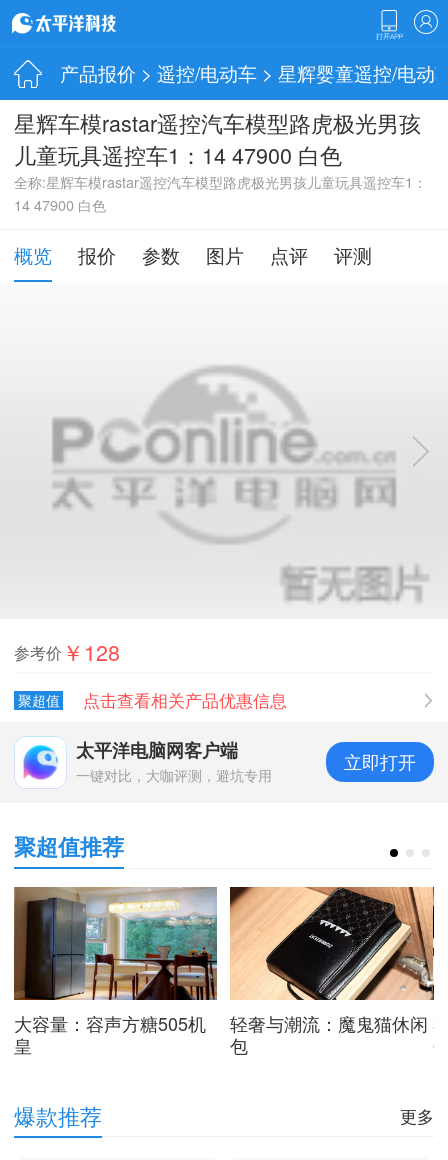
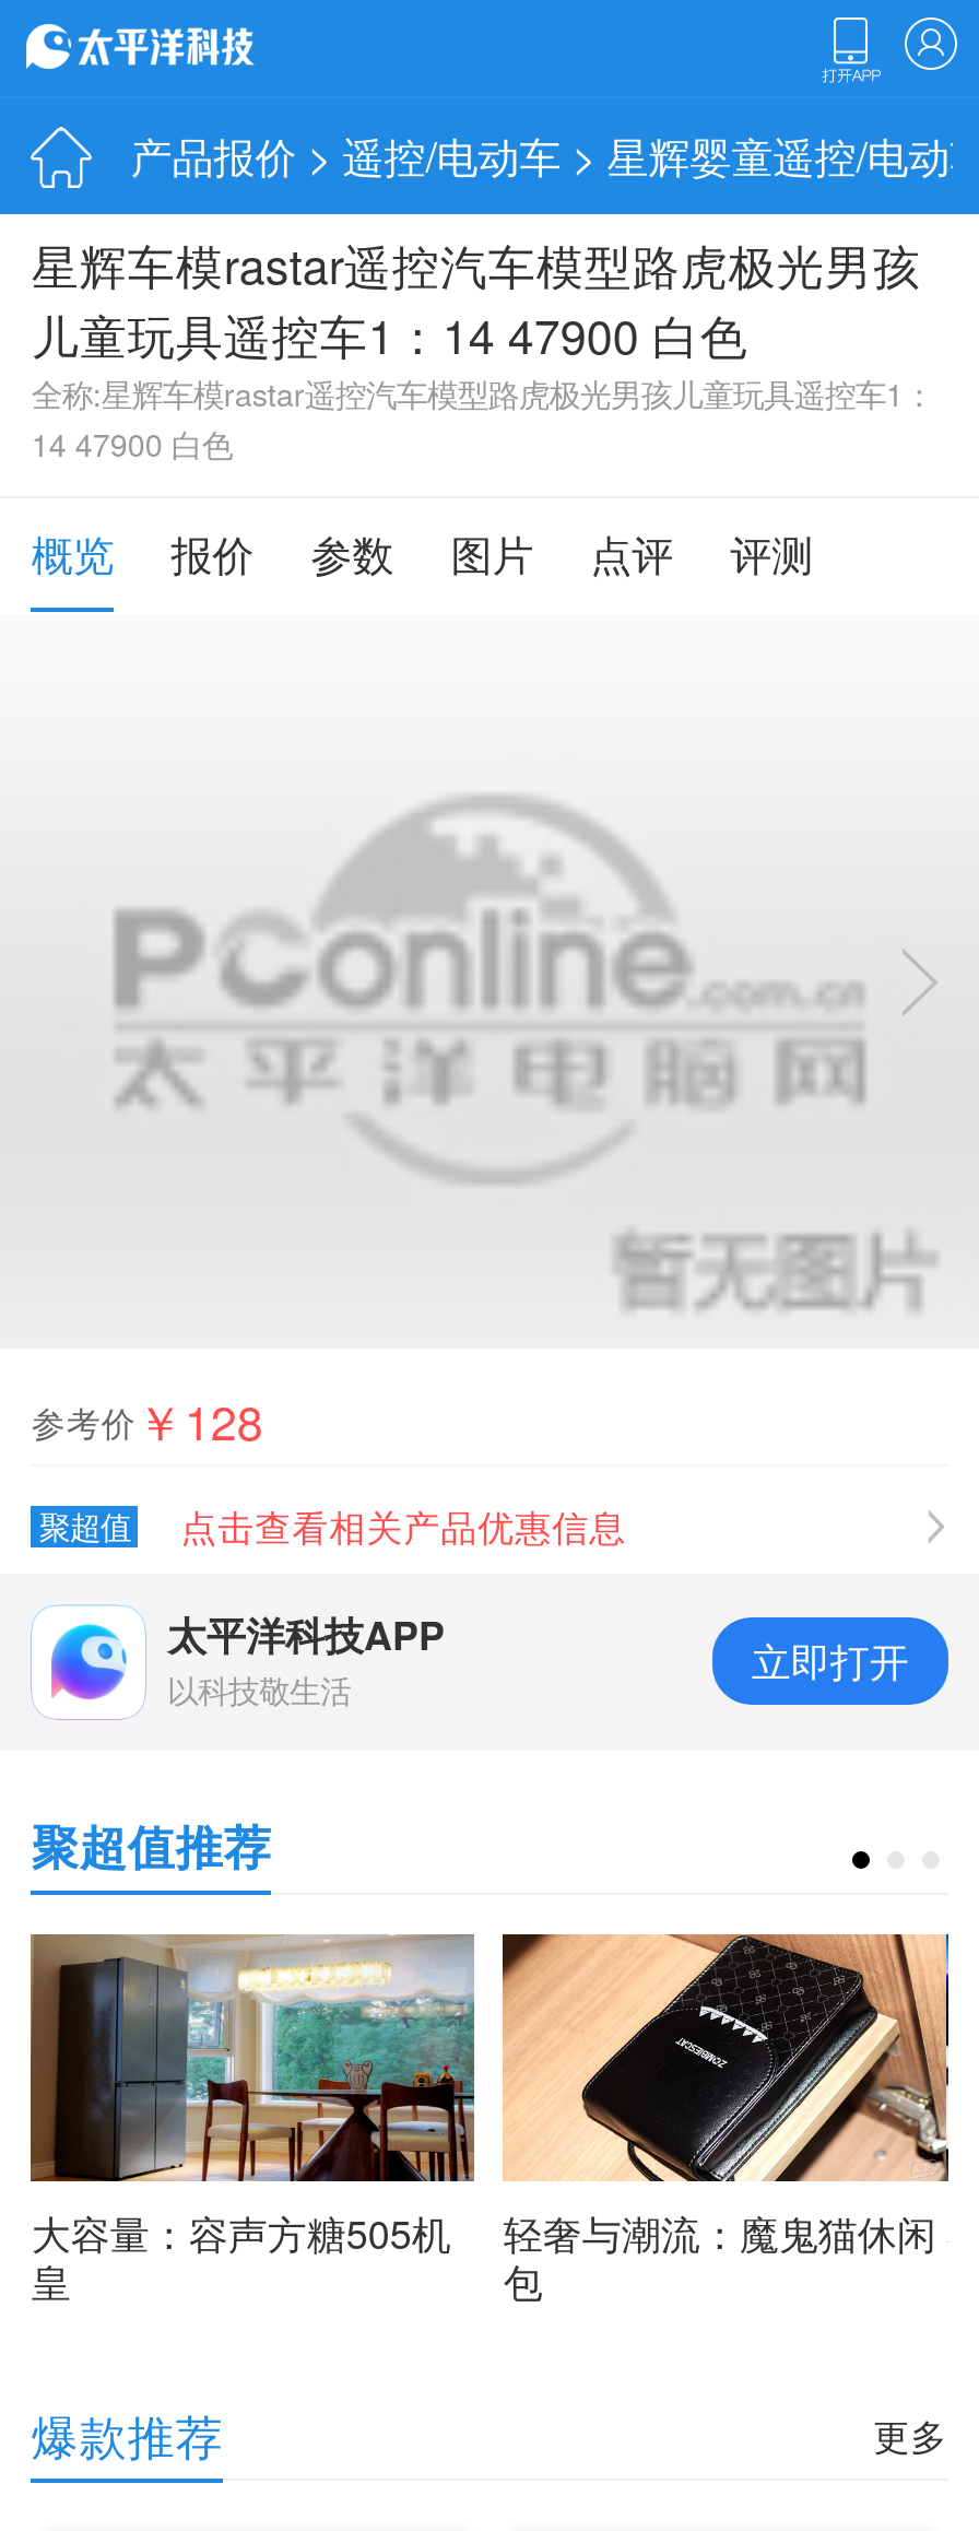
[76,737,272,785] 太平洋电脑网客户端 | 一键对比，大咖评测，避坑专用 -> [167,1607,444,1712] 太平洋科技APP | 以科技敬生活

